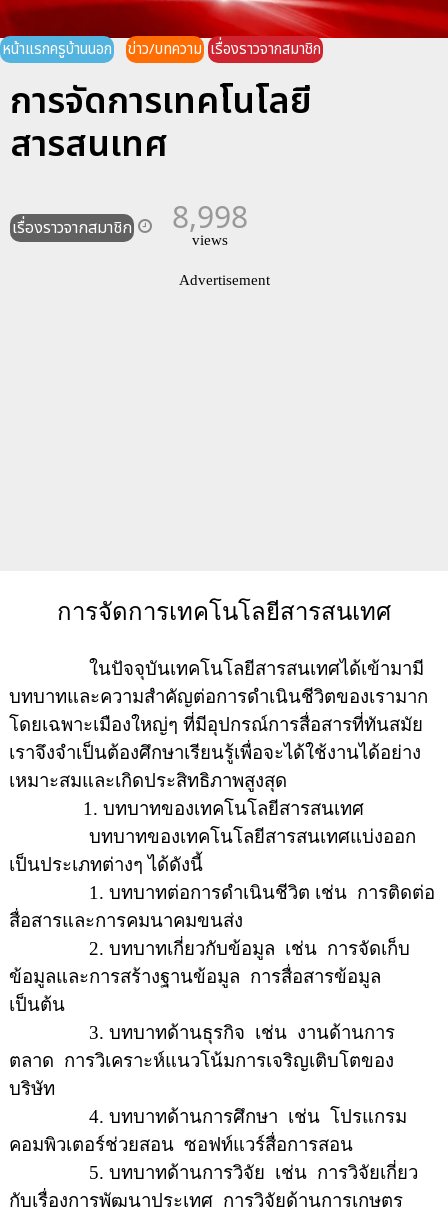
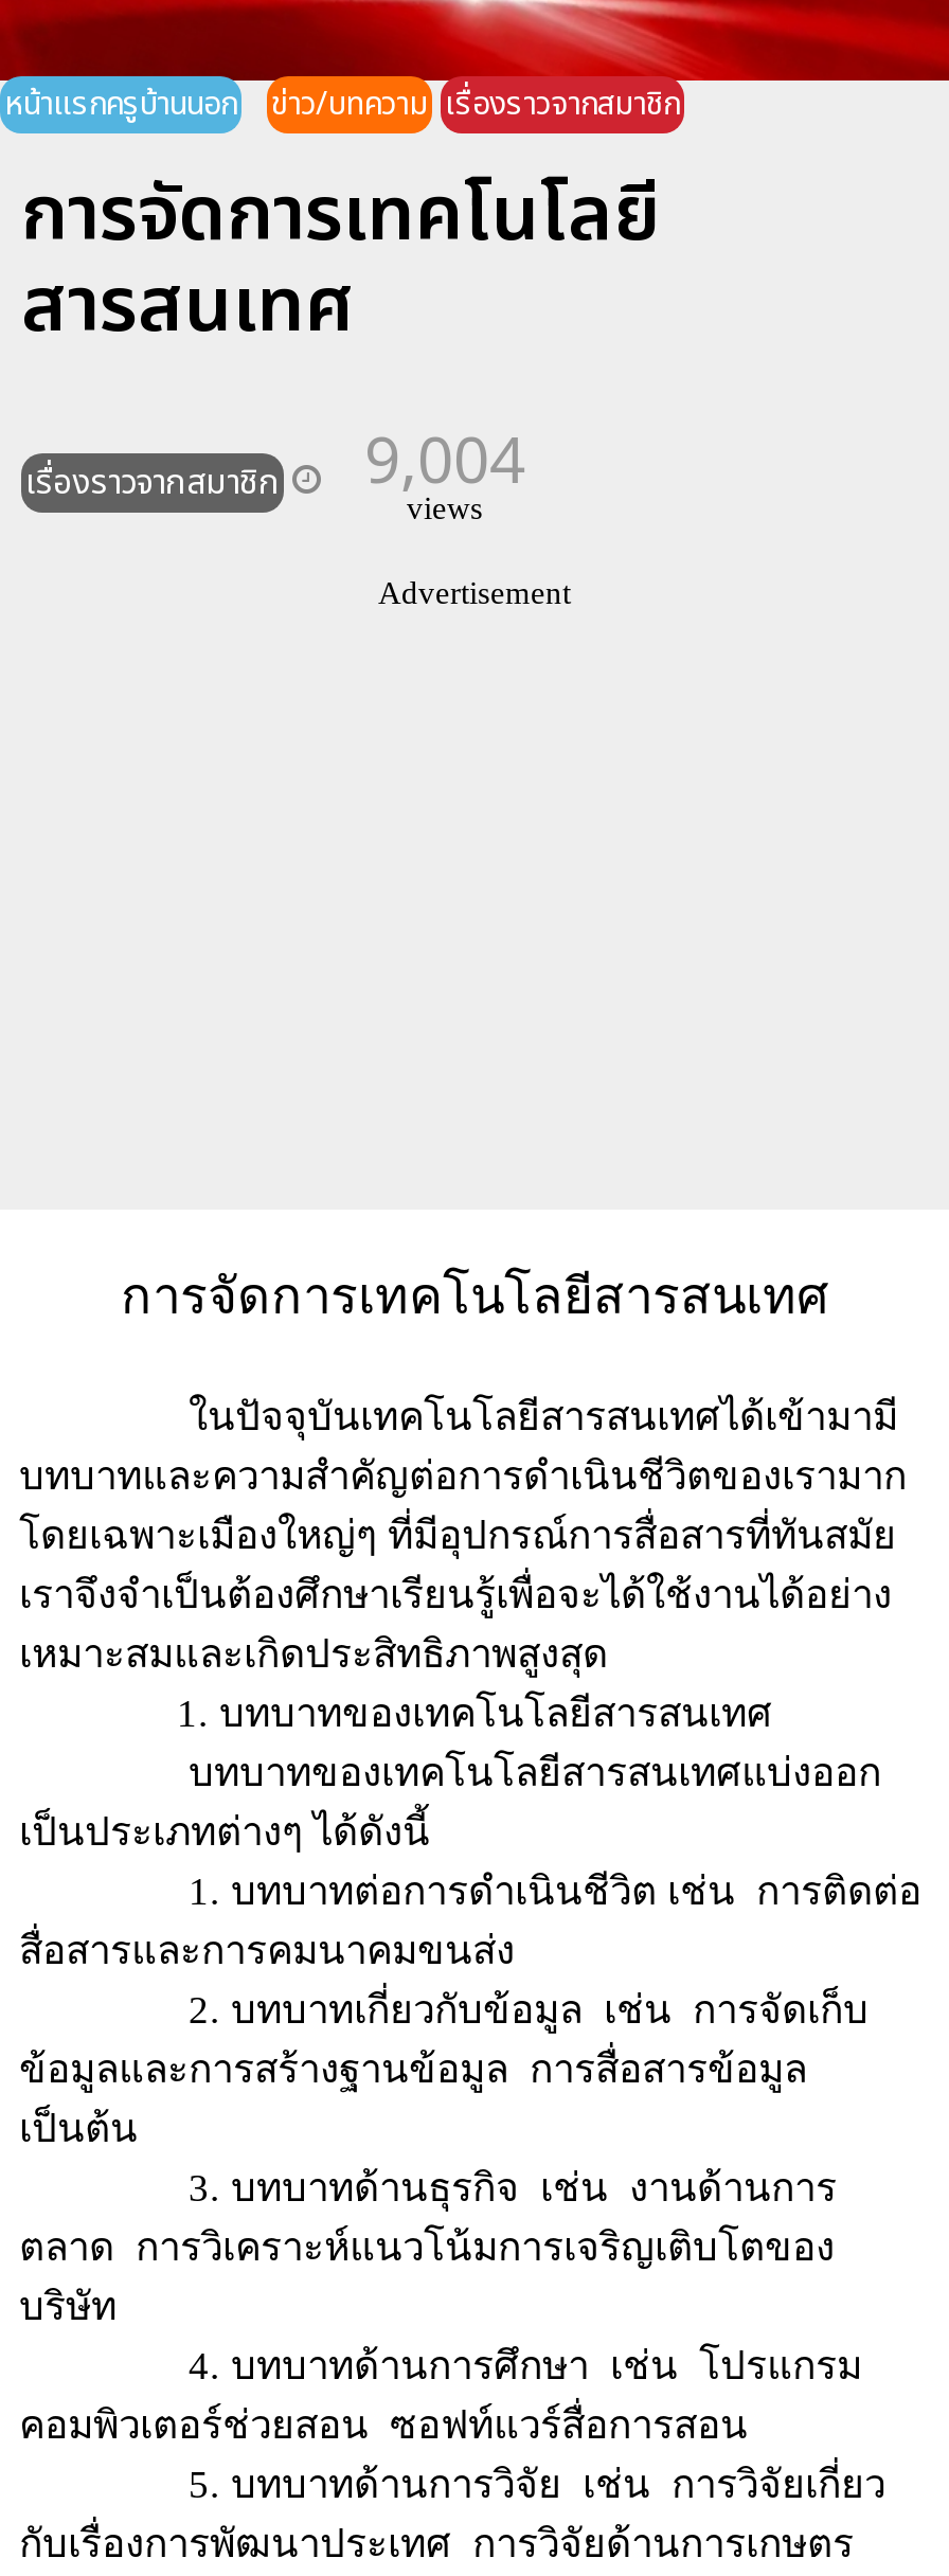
[12,196,248,240] เรื่องราวจากสมาชิก 8,998 -> [25,416,525,509] เรื่องราวจากสมาชิก 9,004

